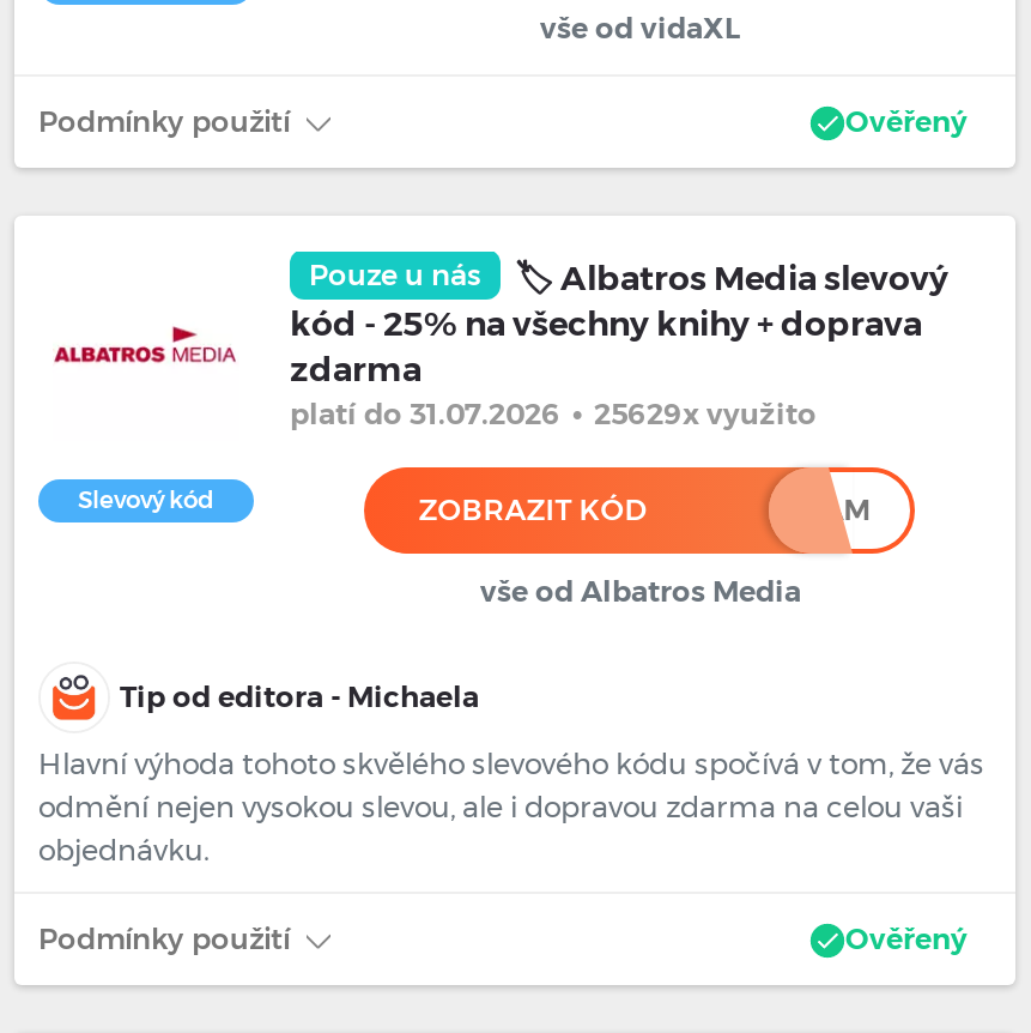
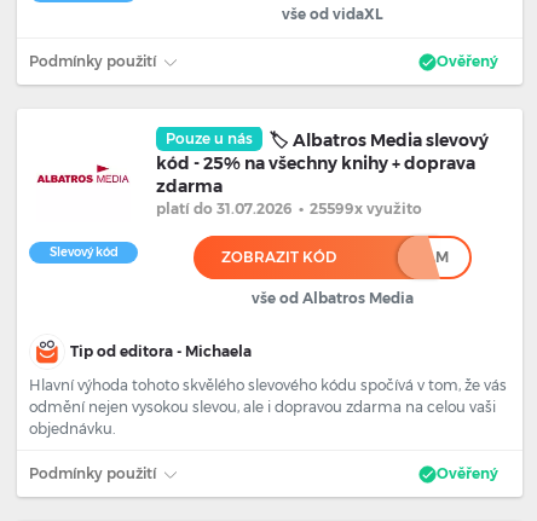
[290,395,817,431] platí do 31.07.2026 • 25629x využito -> [156,199,422,218] platí do 31.07.2026 • 25599x využito

